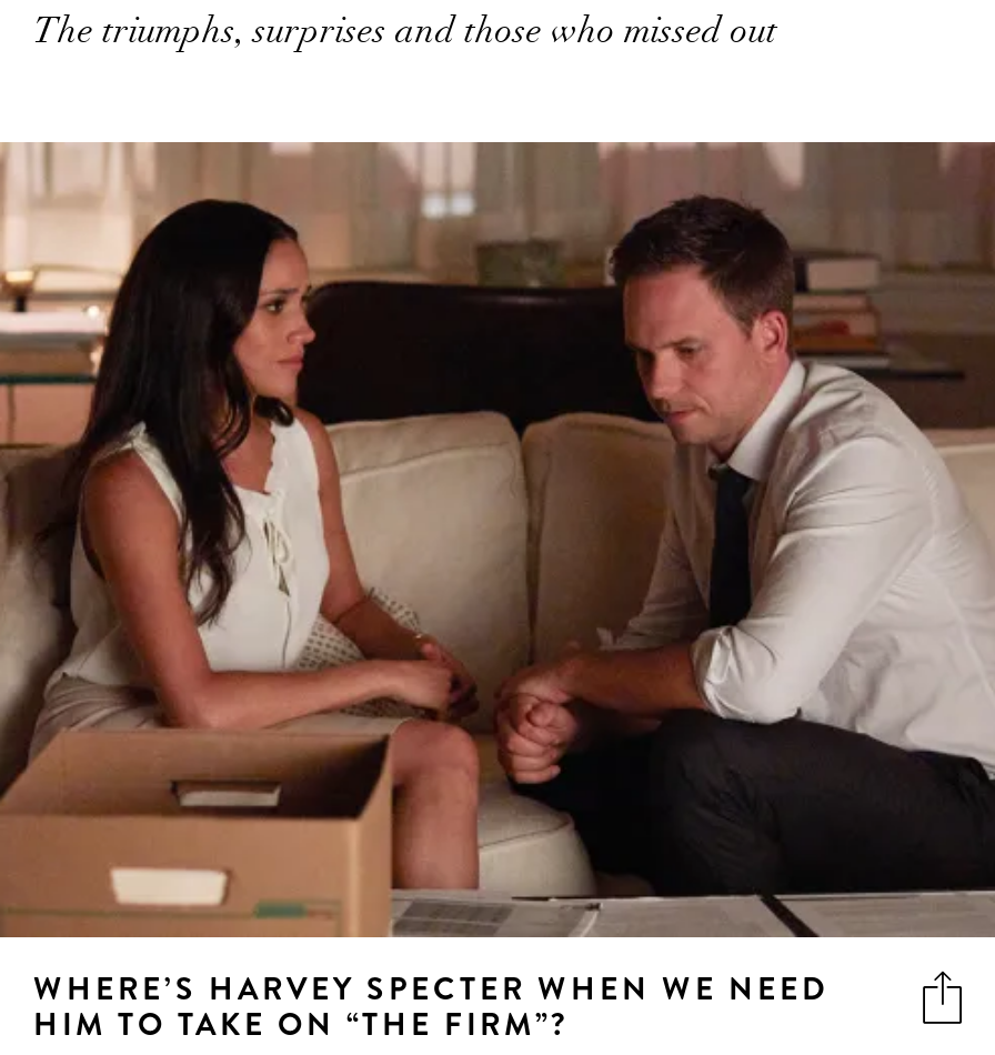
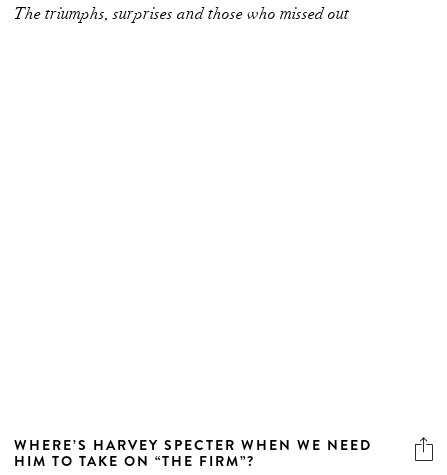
[7,140,988,940] [image] -> none

